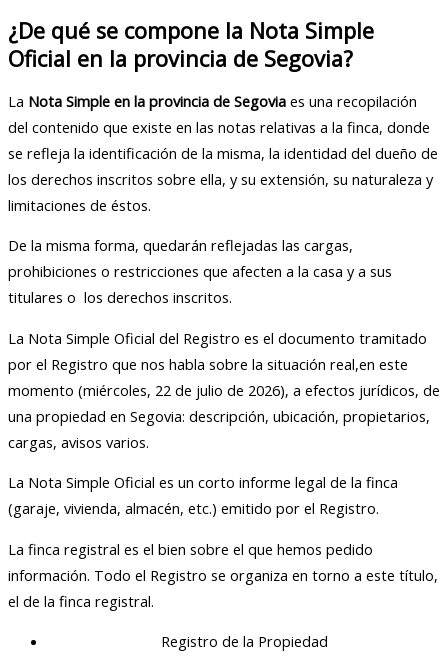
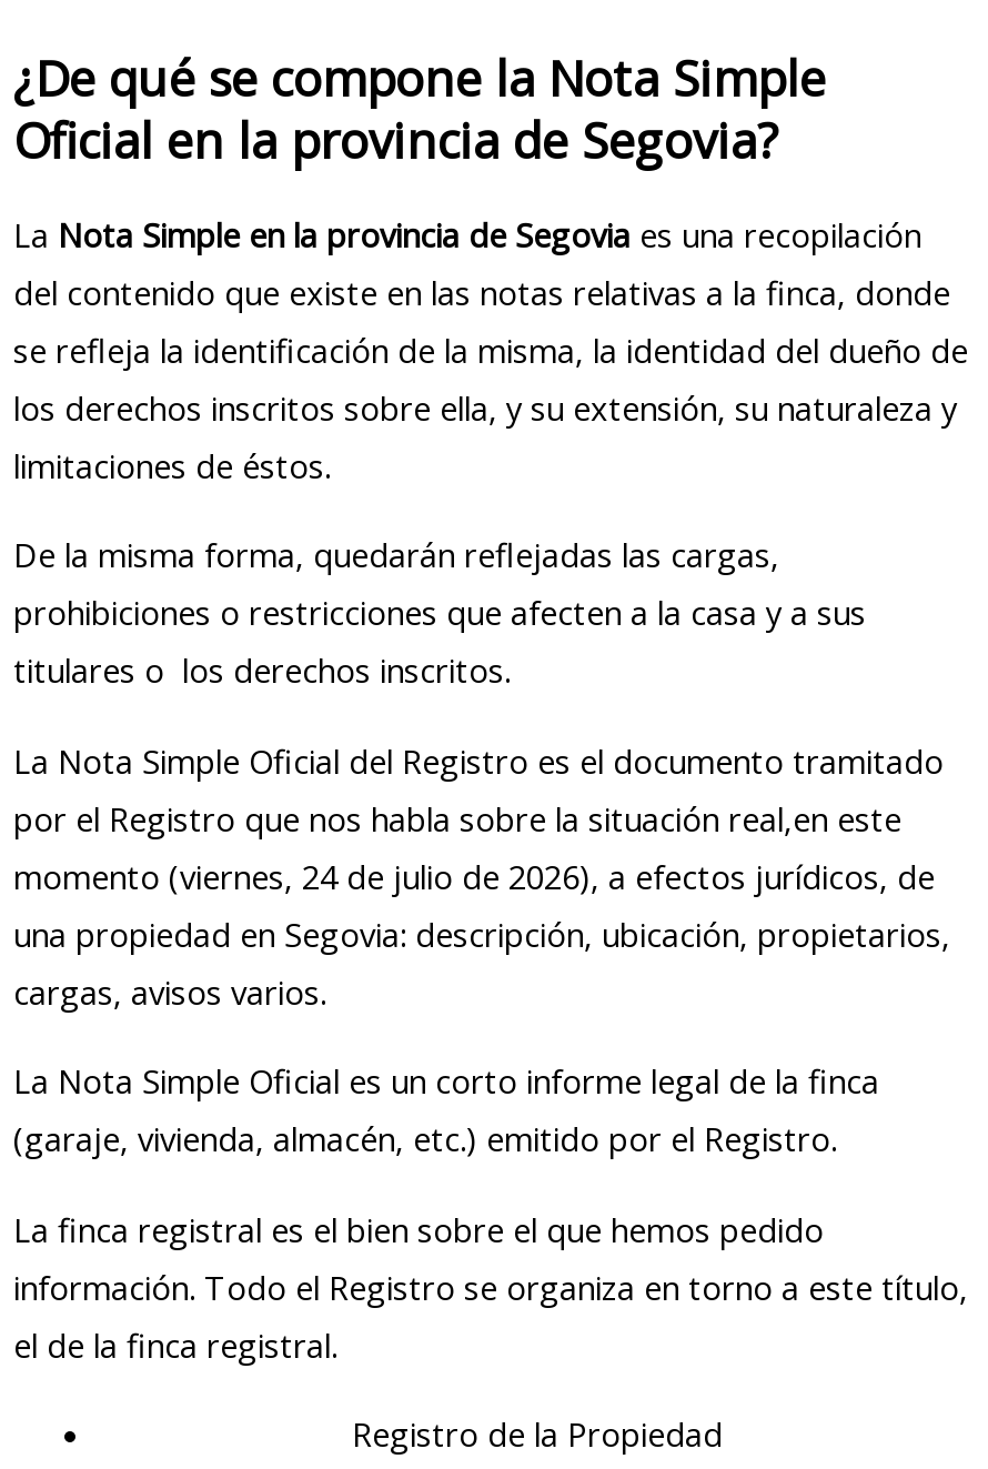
[8,380,440,400] momento (miércoles, 22 de julio de 2026), a efectos jurídicos, de -> [13,853,935,898] momento (viernes, 24 de julio de 2026), a efectos jurídicos, de

